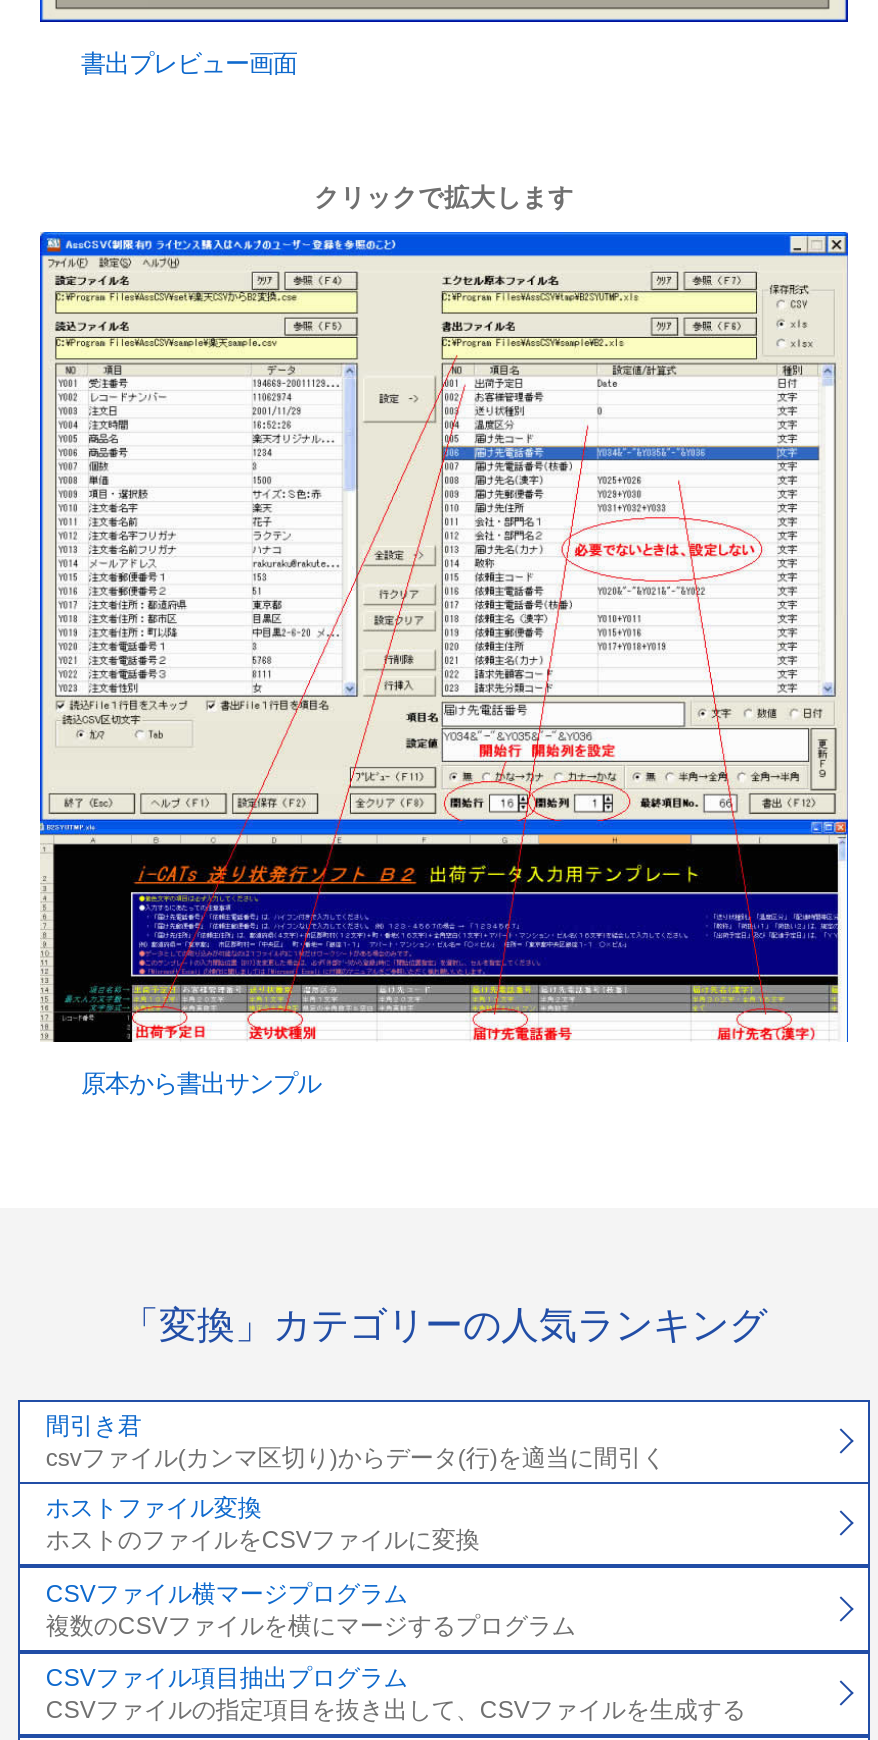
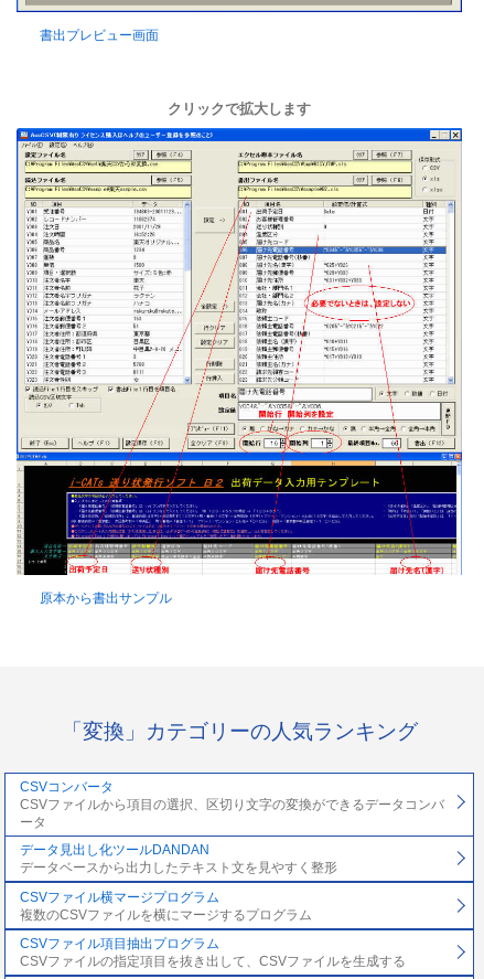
[46,1411,666,1471] 間引き君 | csvファイル(カンマ区切り)からデータ(行)を適当に間引く -> [20,779,444,830] CSVコンバータ | CSVファイルから項目の選択、区切り文字の変換ができるデータコンバ | ータ
[46,1494,480,1554] ホストファイル変換 | ホストのファイルをCSVファイルに変換 -> [20,842,337,875] データ見出し化ツールDANDAN | データベースから出力したテキスト文を見やすく整形

